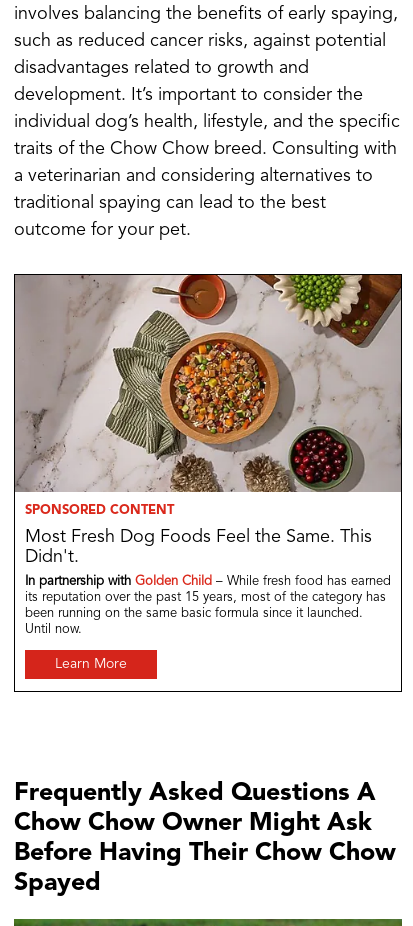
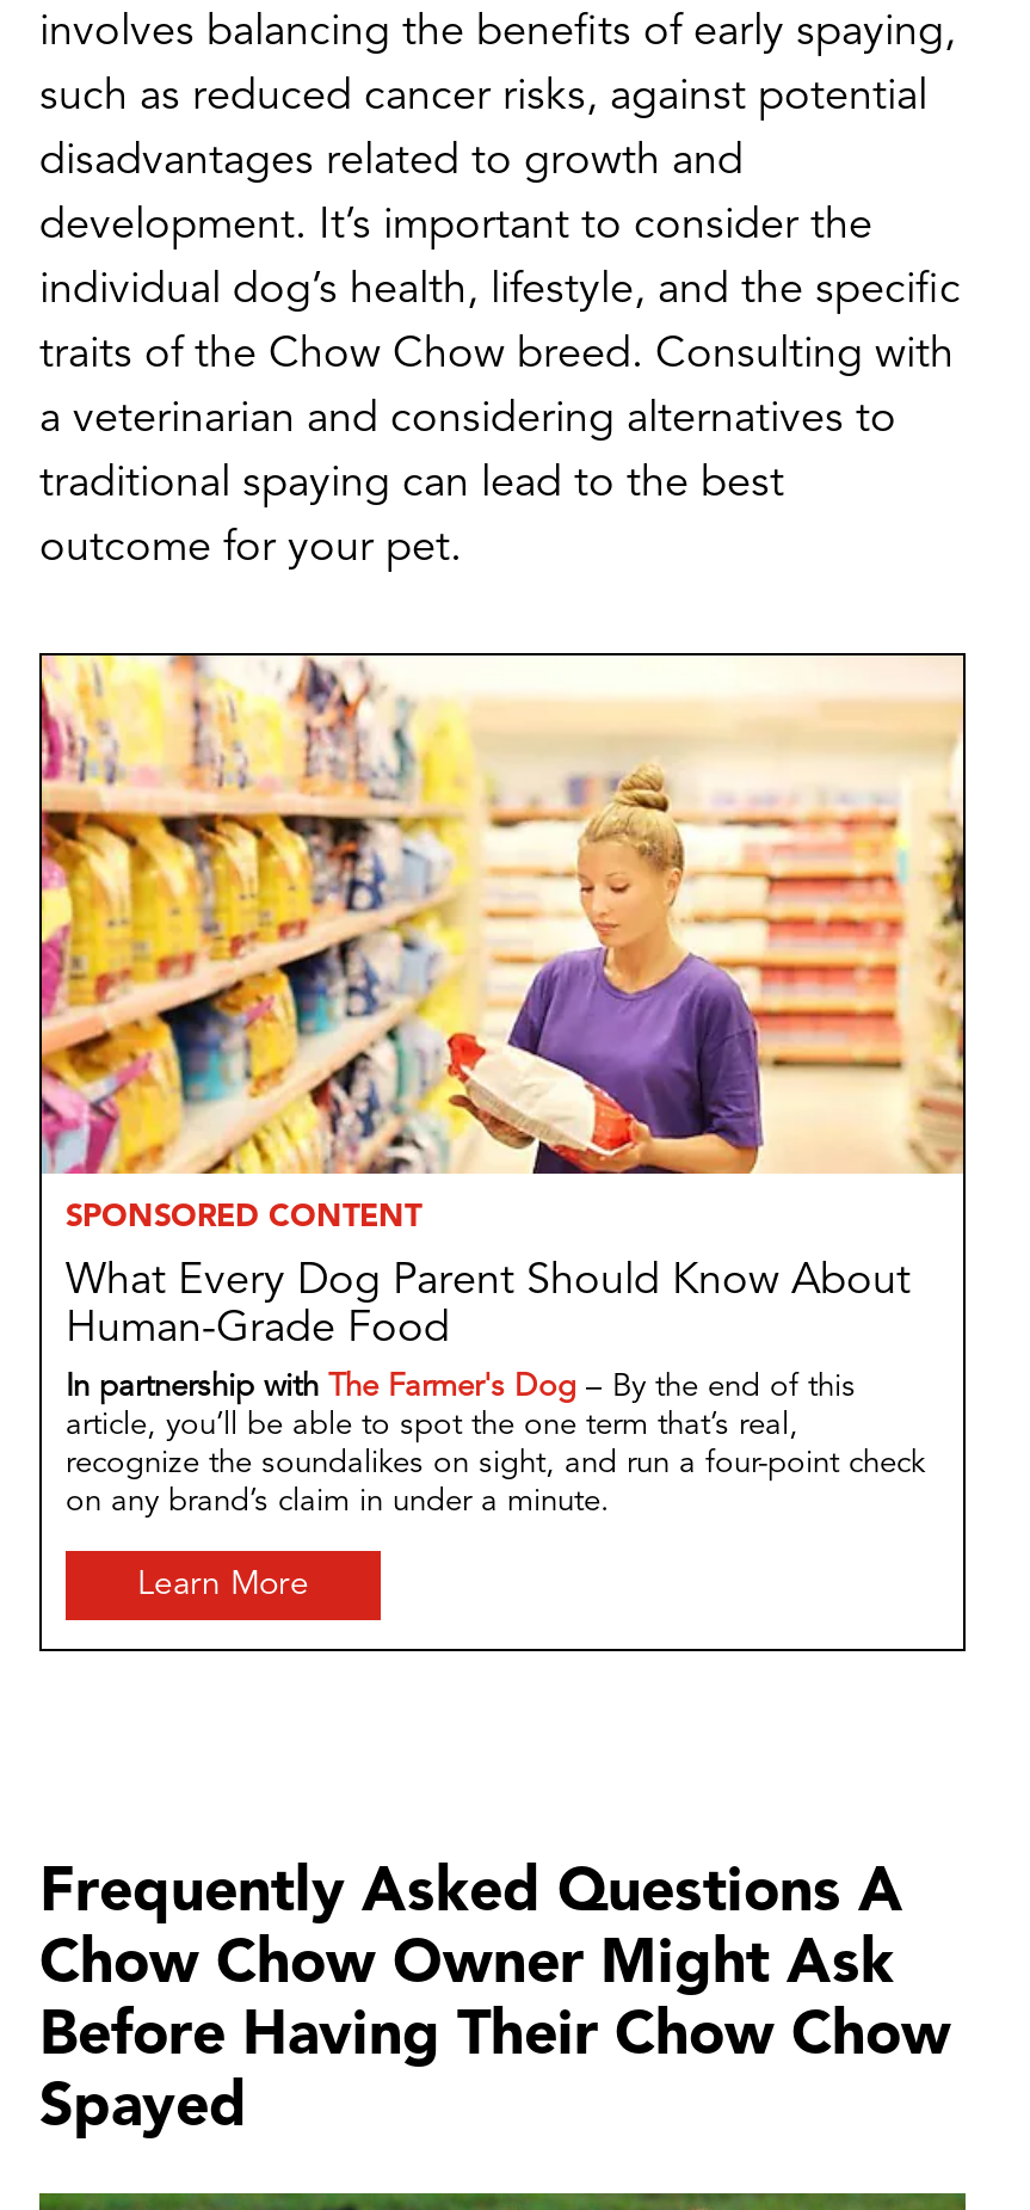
[14,274,402,566] [image] | Most Fresh Dog Foods Feel the Same. This | Didn't. -> [39,653,966,1351] [image] | What Every Dog Parent Should Know About | Human-Grade Food
[25,575,391,636] In partnership with Golden Child – While fresh food has earned | its reputation over the past 15 years, most of the category has | been running on the same basic formula since it launched. | Until now. -> [66,1372,925,1518] In partnership with The Farmer's Dog – By the end of this | article, you’ll be able to spot the one term that’s real, | recognize the soundalikes on sight, and run a four-point check | on any brand’s claim in under a minute.

